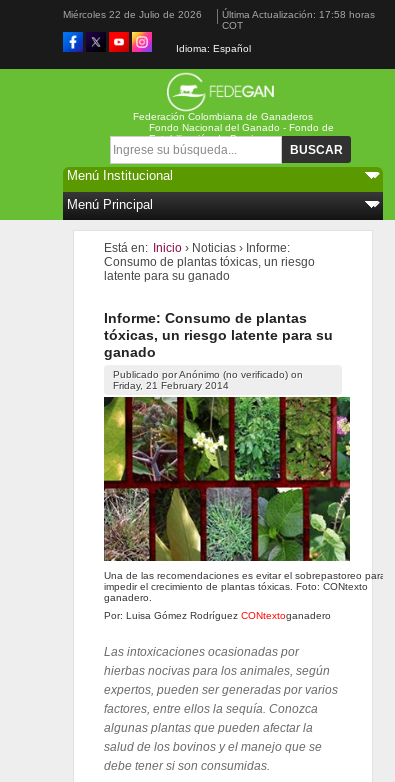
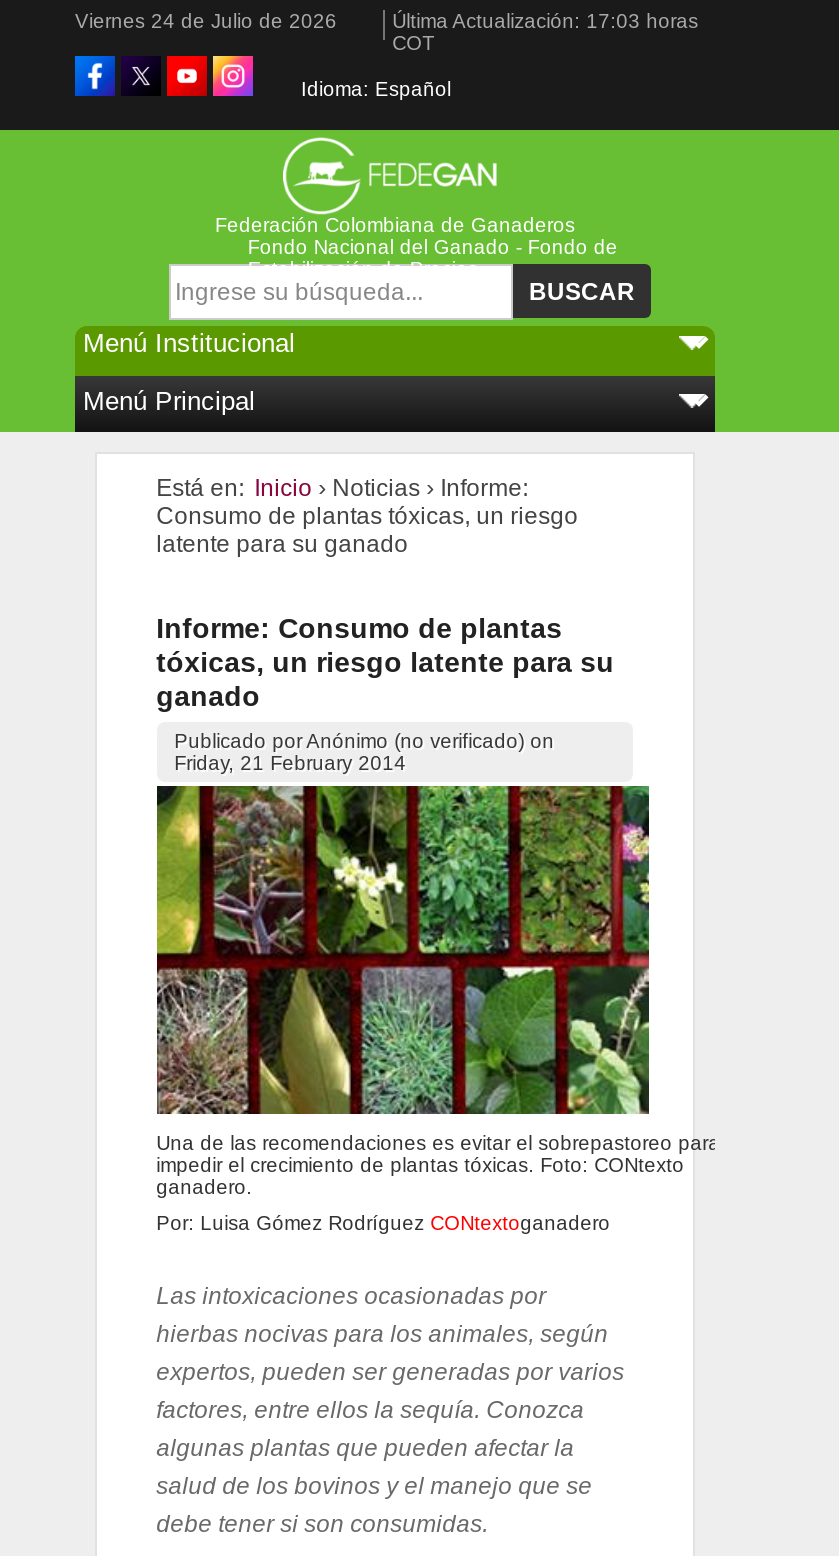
[63,9,202,20] Miércoles 22 de Julio de 2026 -> [75,10,337,32] Viernes 24 de Julio de 2026
[222,9,375,20] Última Actualización: 17:58 horas -> [392,10,698,32] Última Actualización: 17:03 horas

